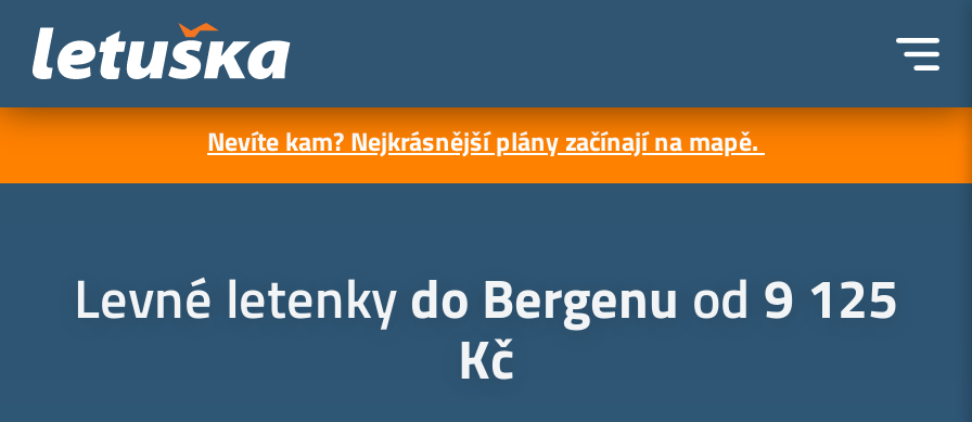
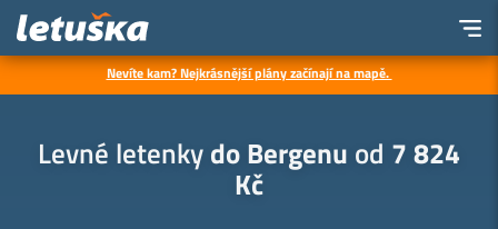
[74,257,898,340] Levné letenky do Bergenu od 9 125 -> [38,132,460,175] Levné letenky do Bergenu od 7 824

